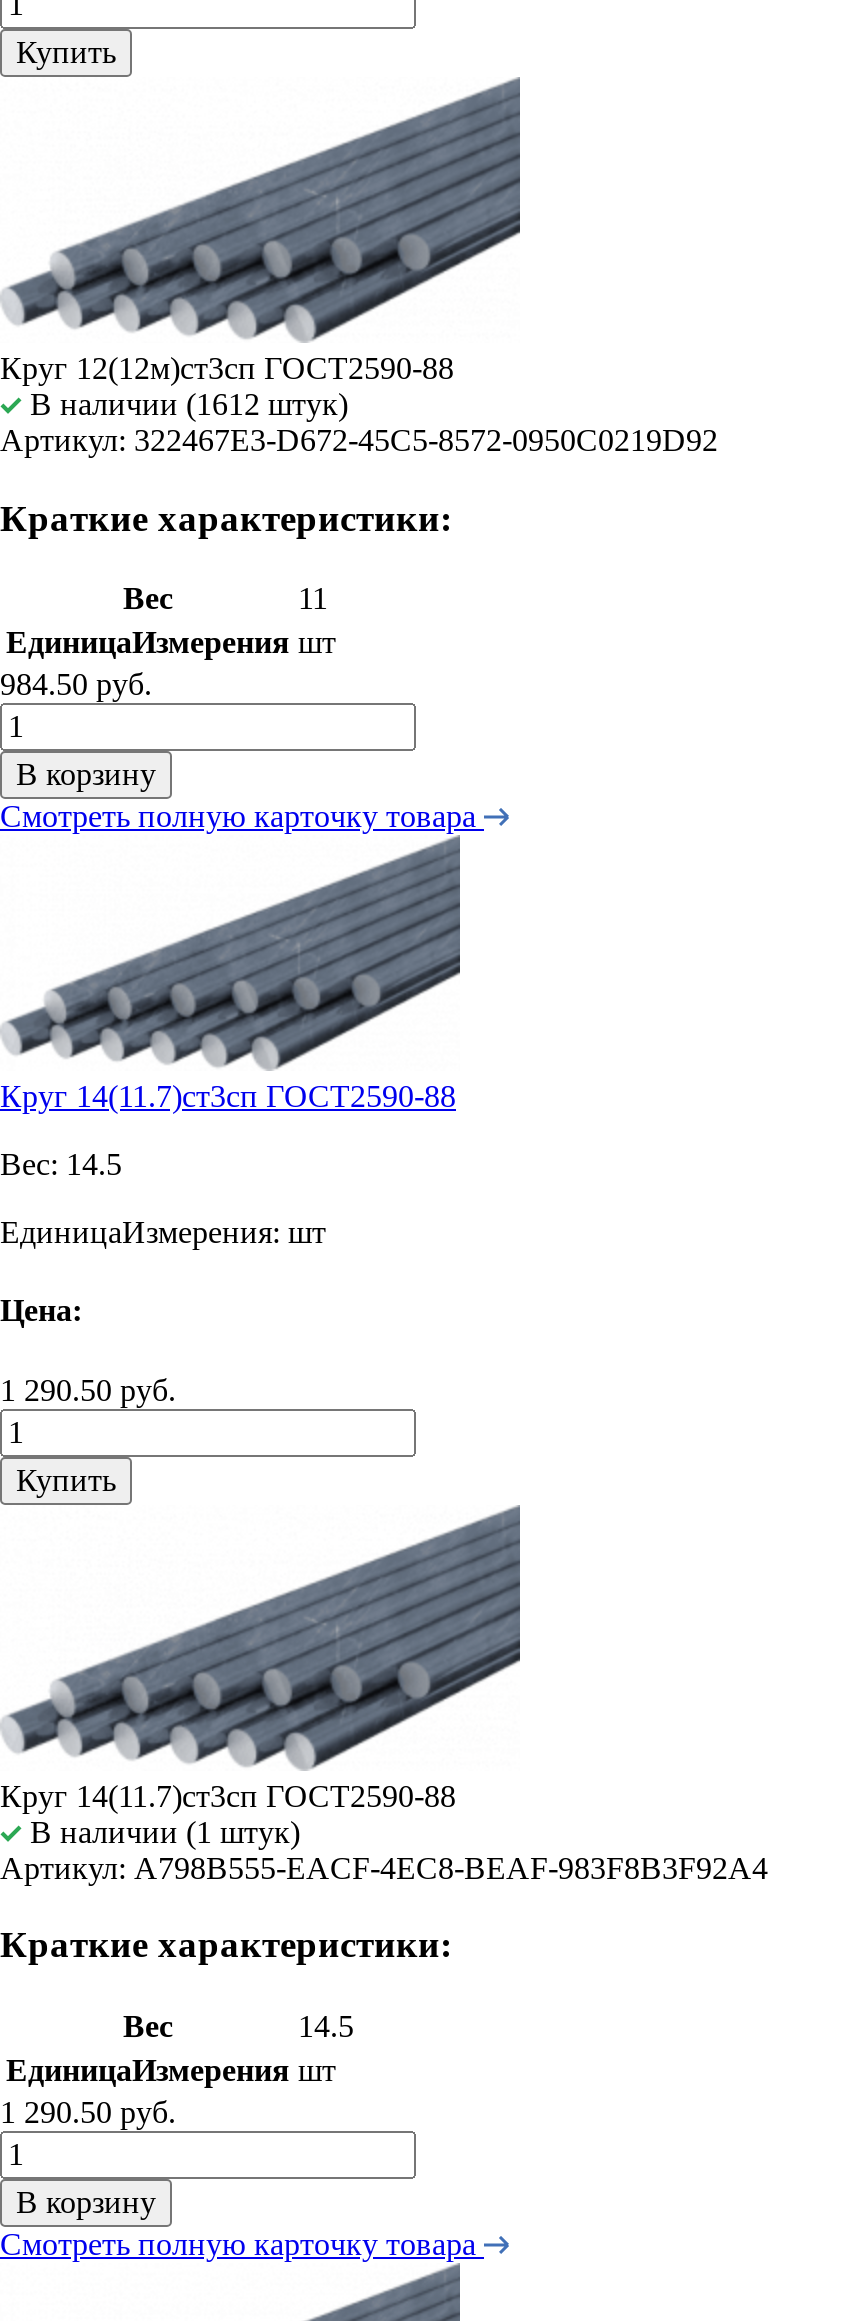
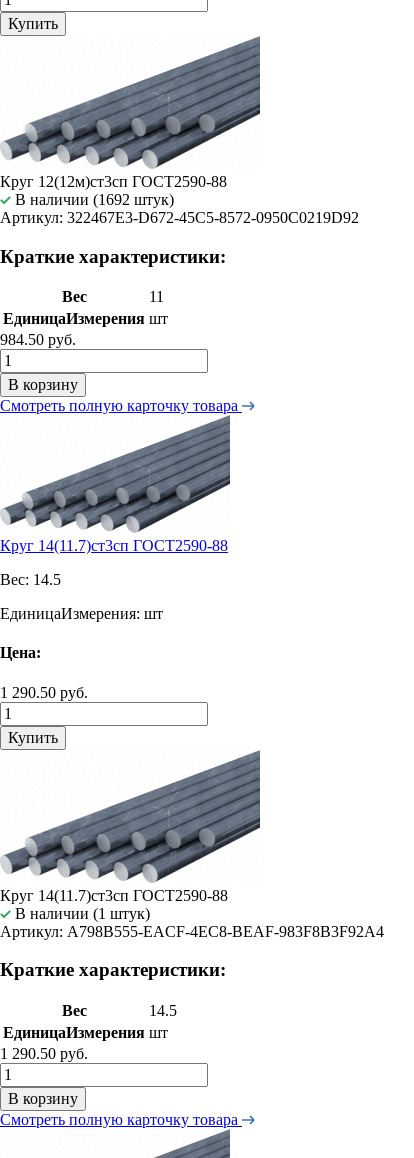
[22,387,348,421] В наличии (1612 штук) -> [11,191,174,208] В наличии (1692 штук)

